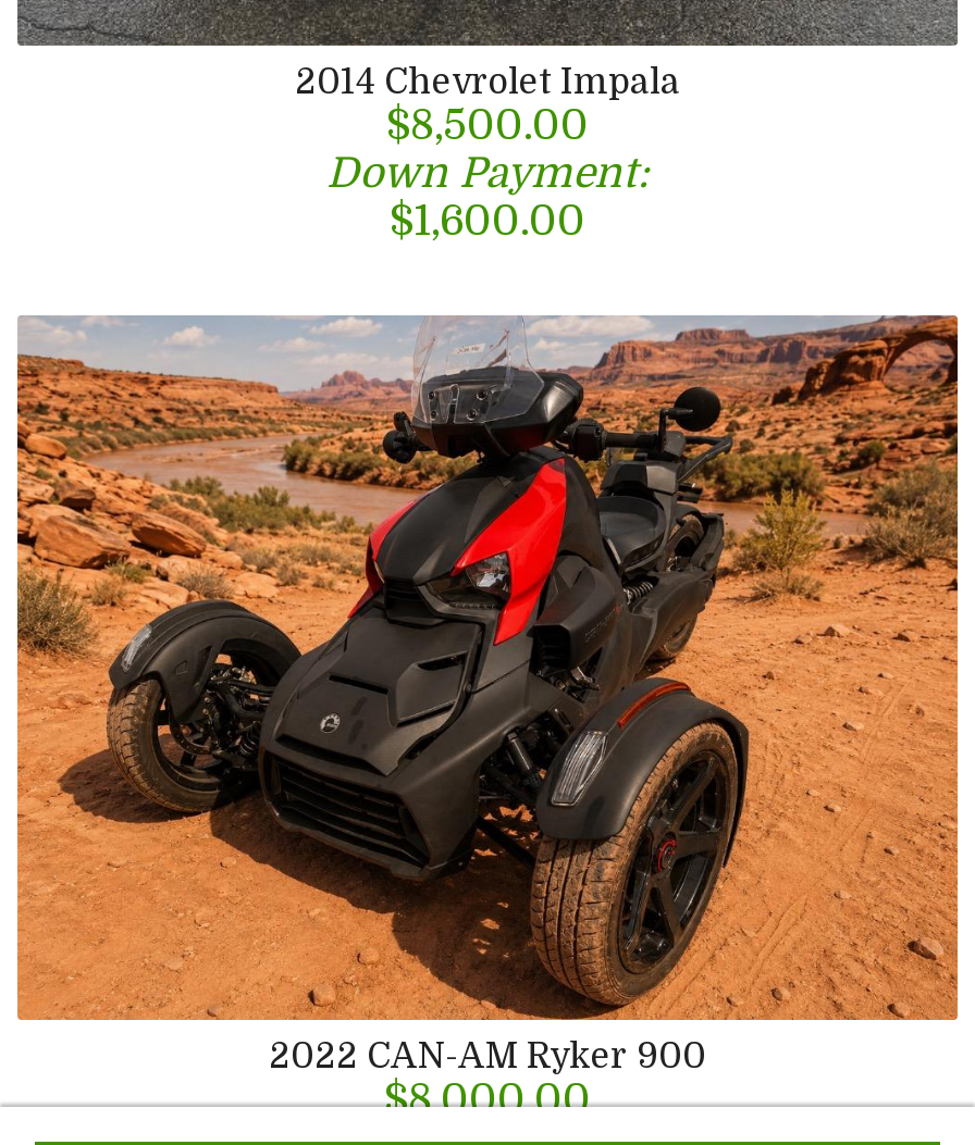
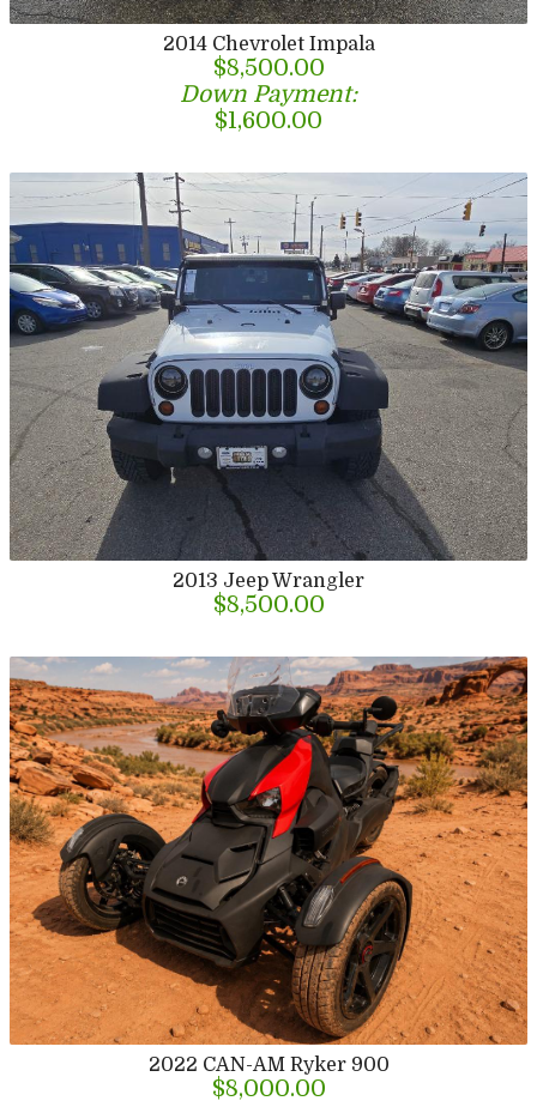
none -> [8,171,527,619] [image] | 2013 Jeep Wrangler | $8,500.00

